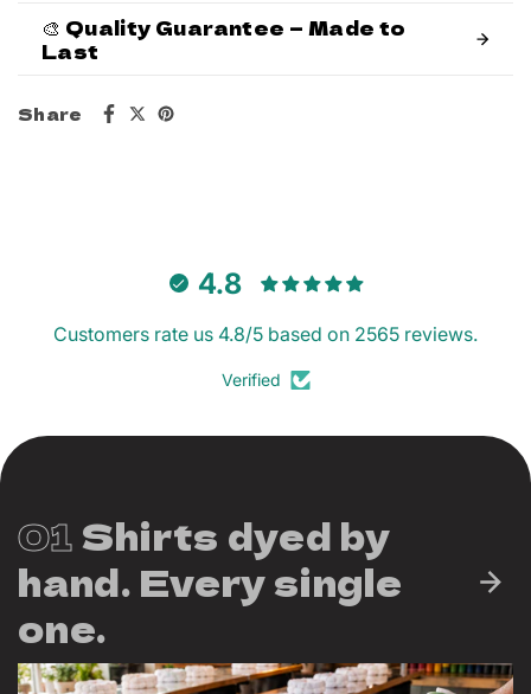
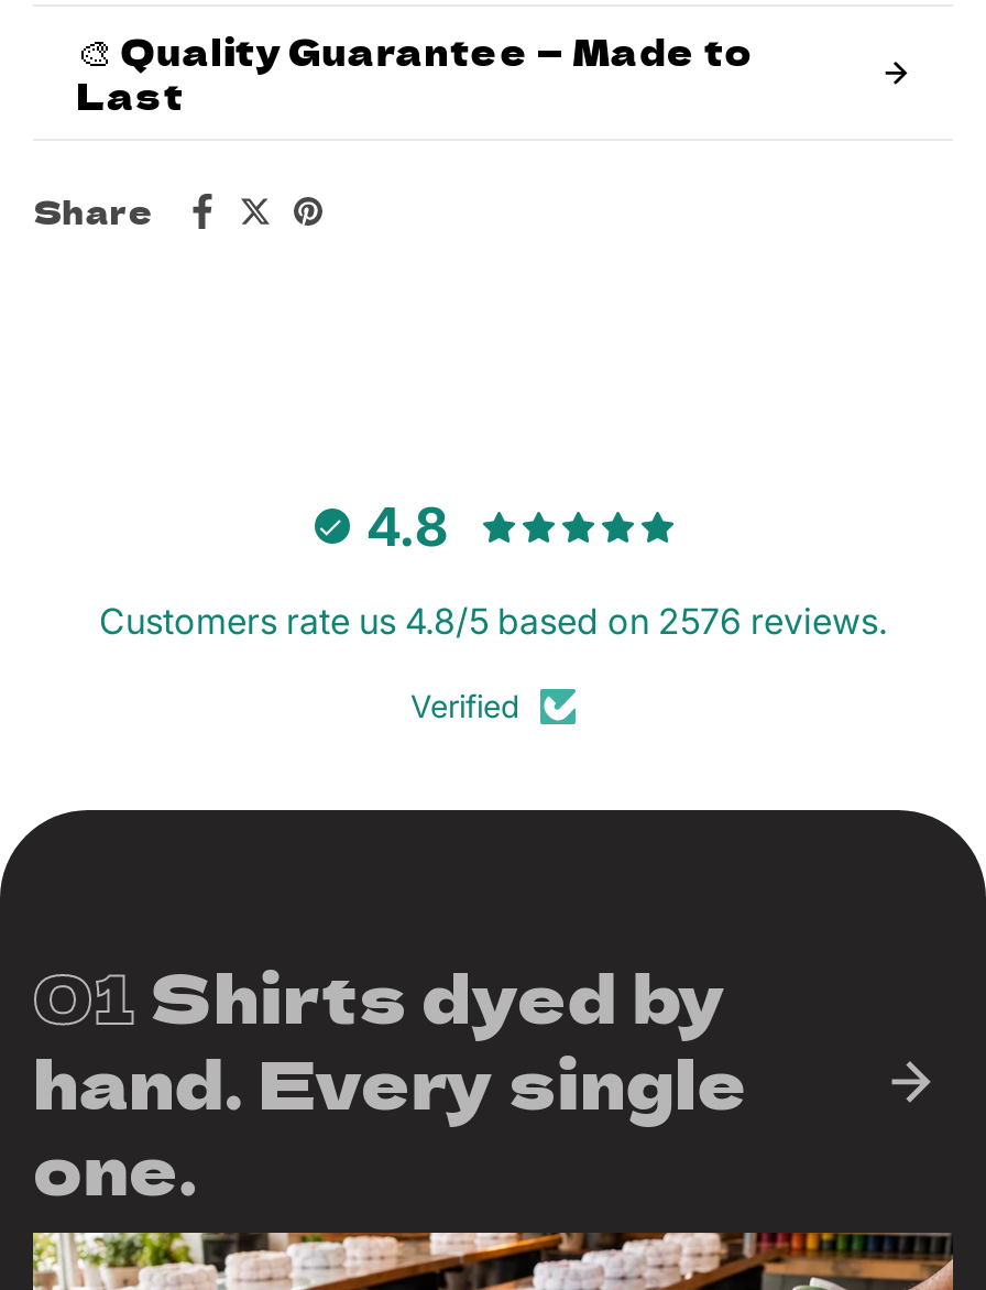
[53,322,478,346] Customers rate us 4.8/5 based on 2565 reviews. -> [99,599,887,643] Customers rate us 4.8/5 based on 2576 reviews.

